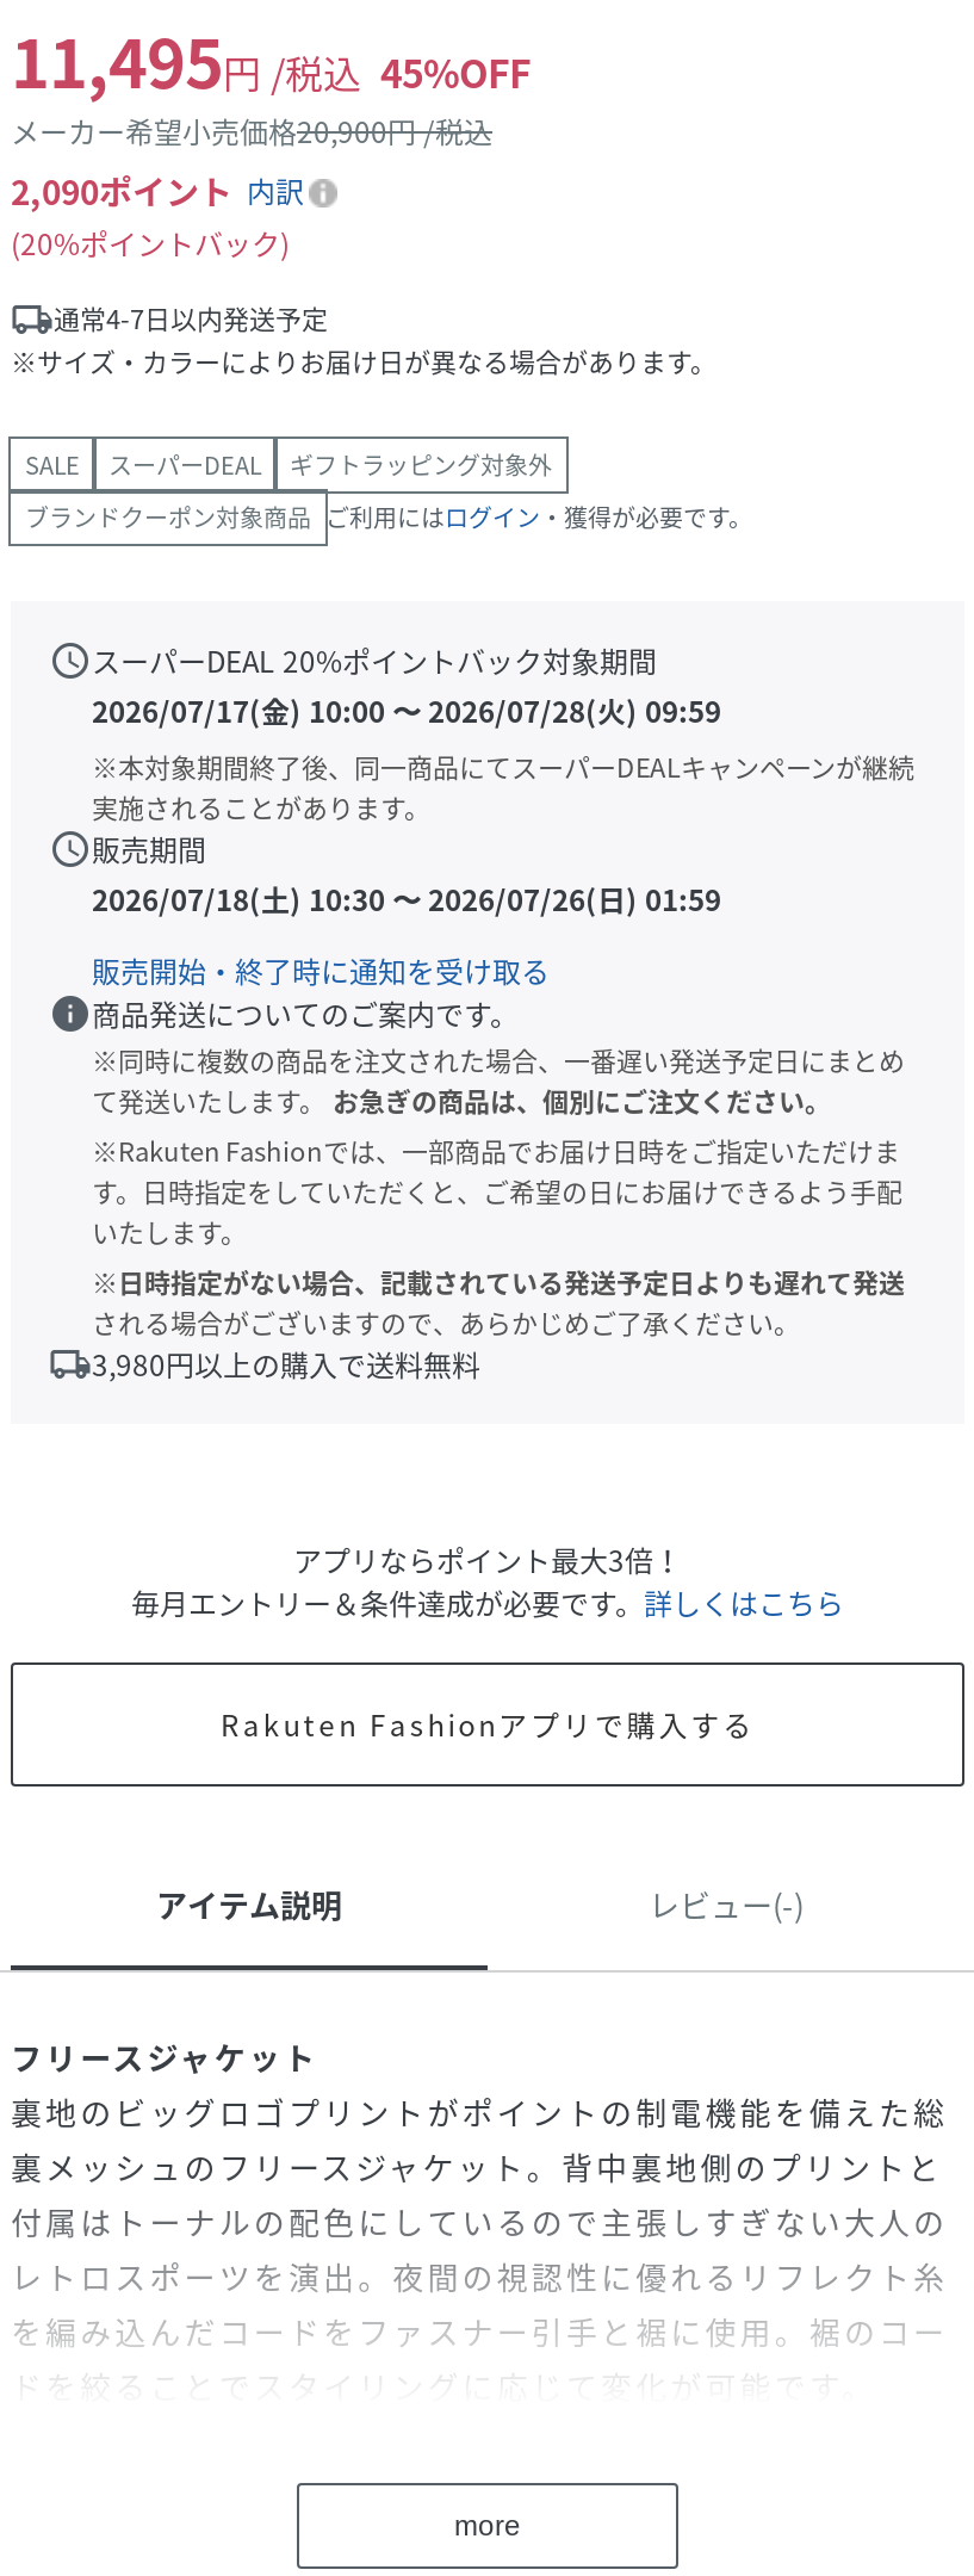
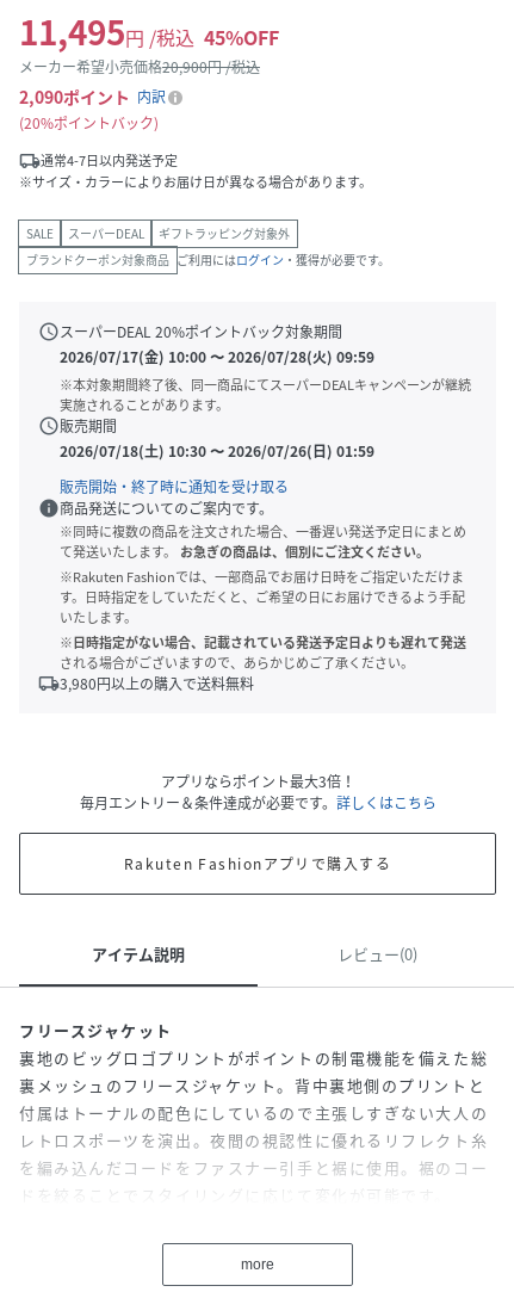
[649,1881,804,1927] レビュー(-) -> [337,942,417,965] レビュー(0)

